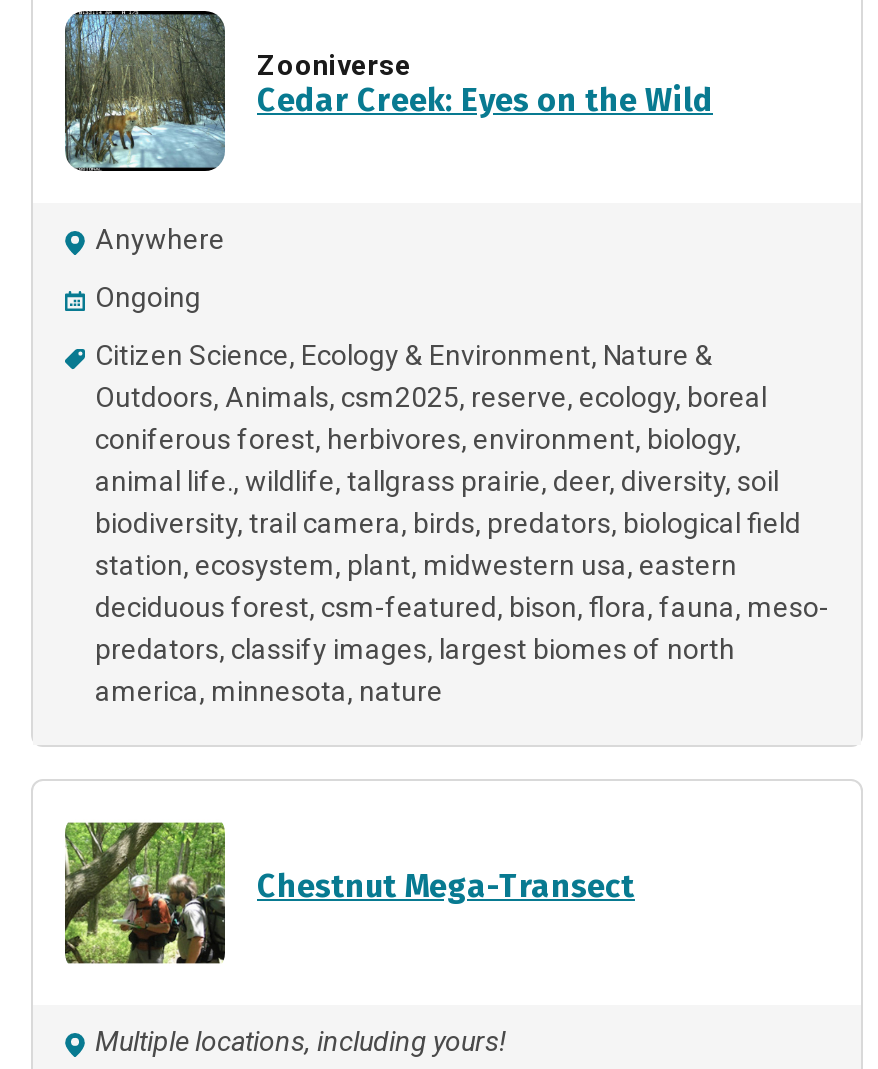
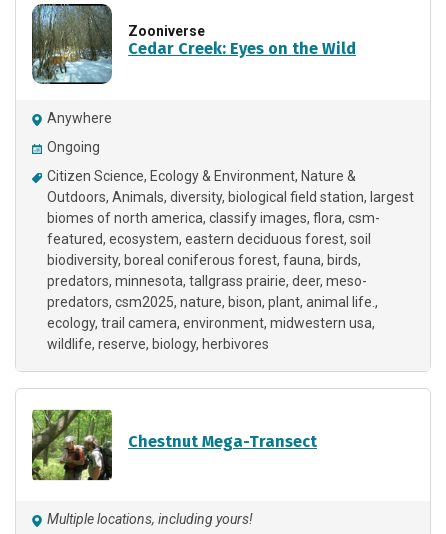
[95,381,829,707] Outdoors Animals csm2025 reserve ecology boreal | coniferous forest herbivores environment biology | animal life. wildlife tallgrass prairie deer diversity soil | biodiversity trail camera birds predators biological field | station ecosystem plant midwestern usa eastern | deciduous forest csm-featured bison flora fauna meso- | predators classify images largest biomes of north | america minnesota nature -> [47,189,414,352] Outdoors Animals diversity biological field station largest | biomes of north america classify images flora csm- | featured ecosystem eastern deciduous forest soil | biodiversity boreal coniferous forest fauna birds | predators minnesota tallgrass prairie deer meso- | predators csm2025 nature bison plant animal life. | ecology trail camera environment midwestern usa | wildlife reserve biology herbivores

